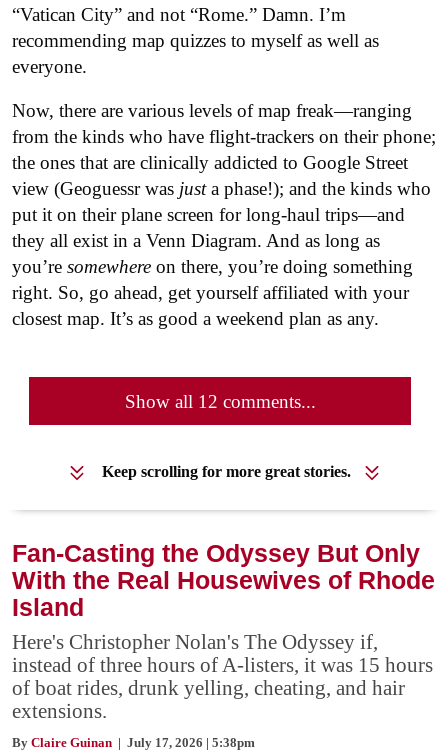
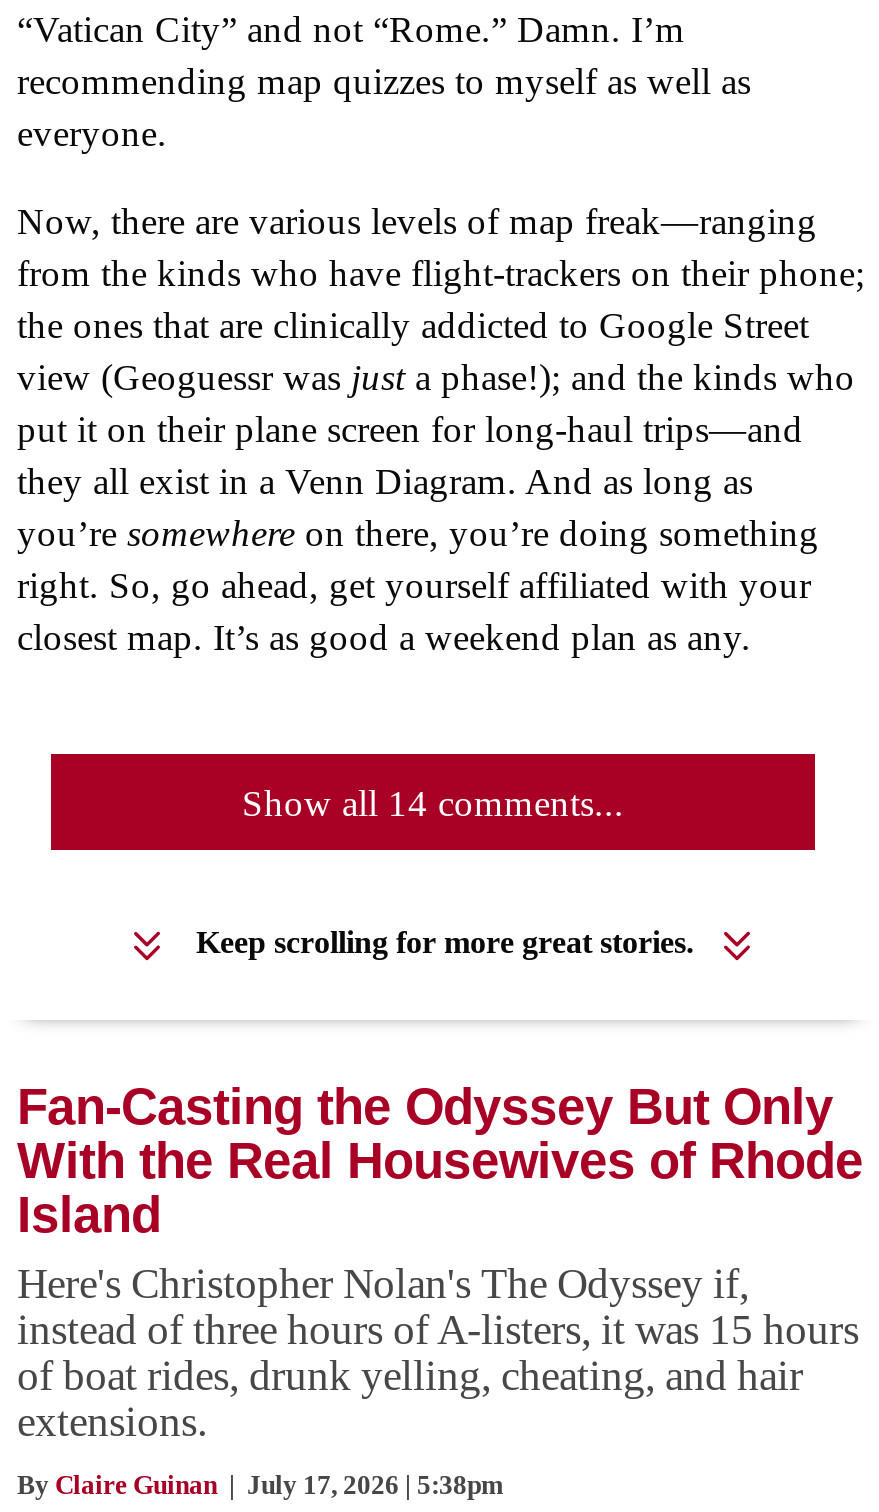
[124,391,315,412] Show all 12 comments... -> [242,782,624,824] Show all 14 comments...

